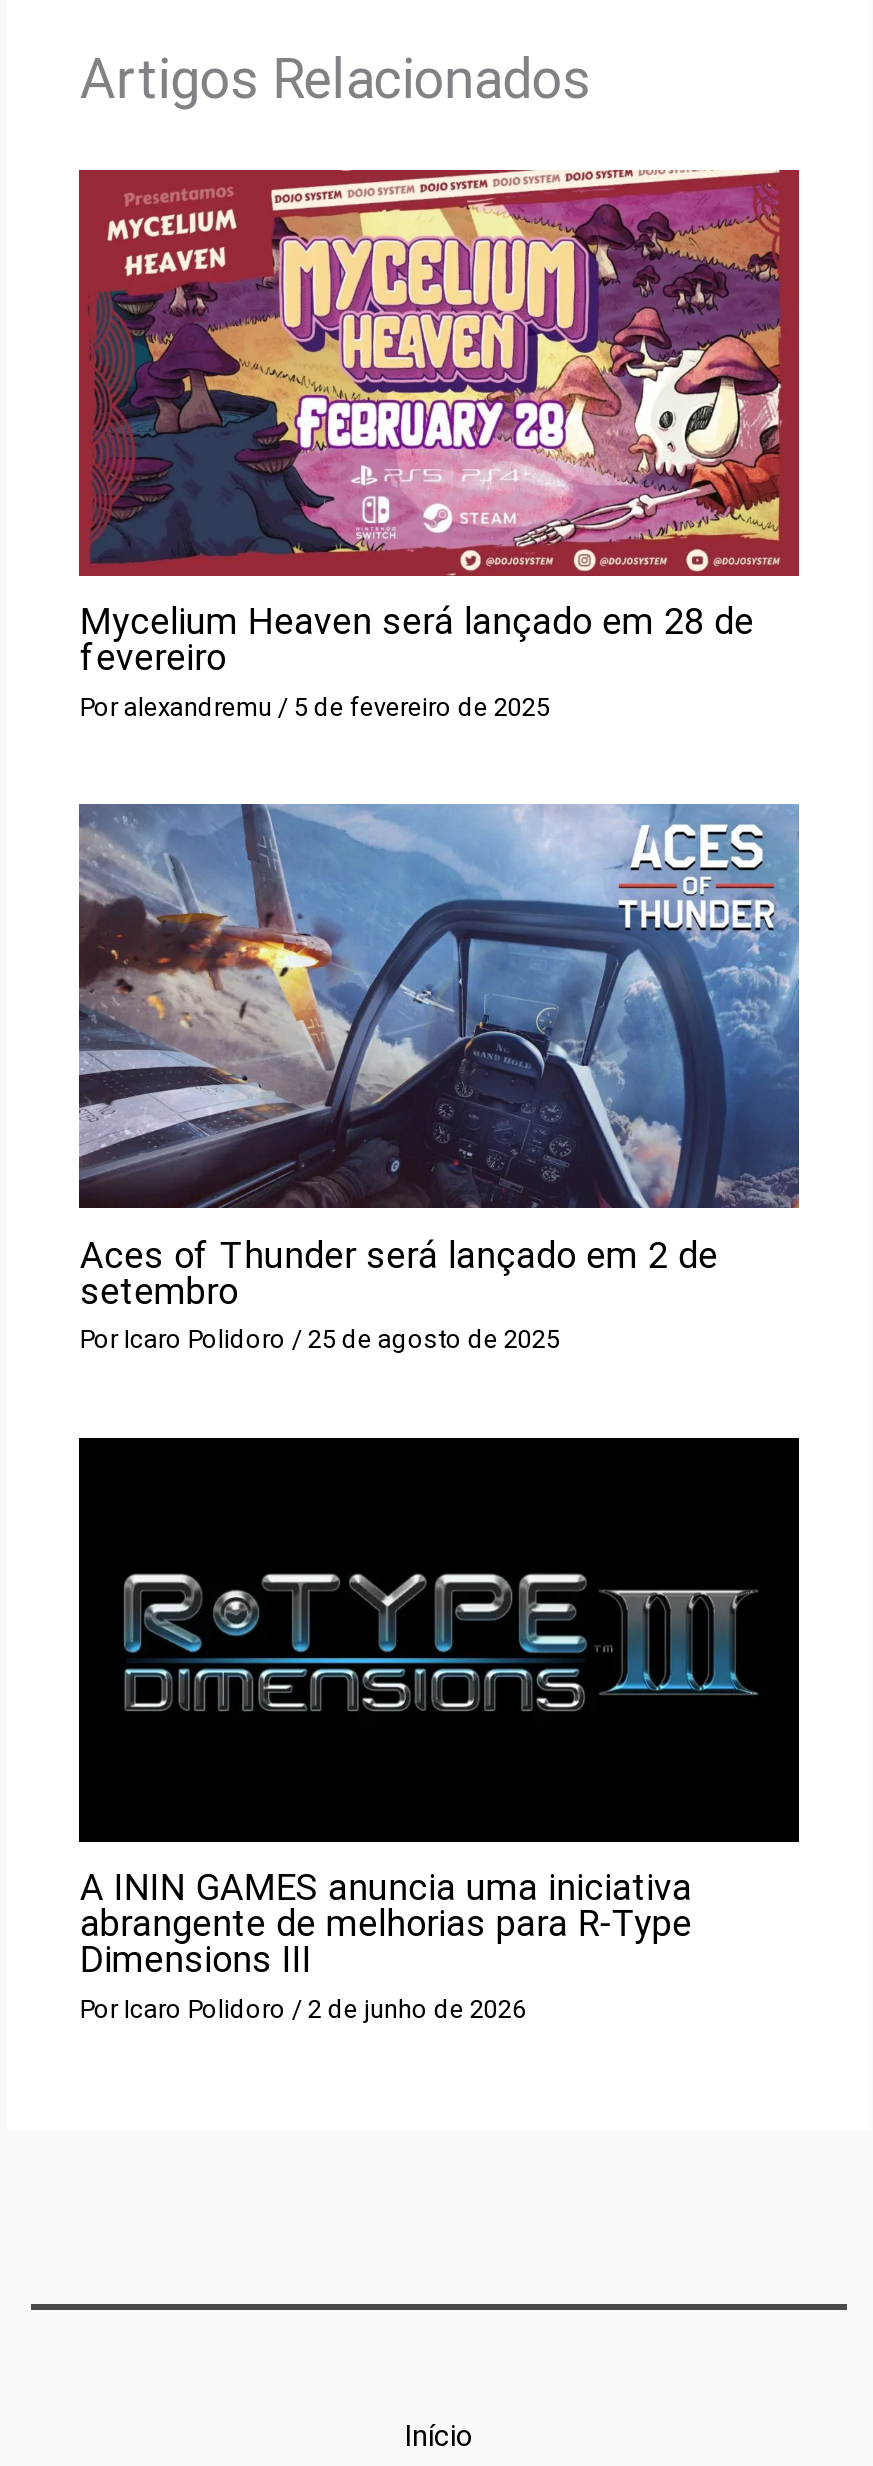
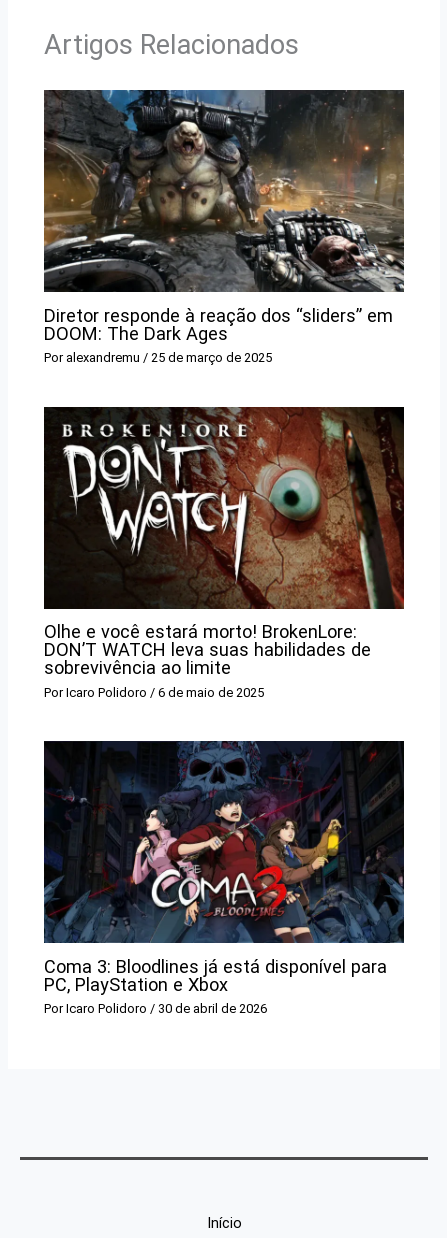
[77,167,801,721] [image] | Mycelium Heaven será lançado em 28 de | fevereiro | Por alexandremu / 5 de fevereiro de 2025 -> [43,89,405,365] [image] | Diretor responde à reação dos “sliders” em | DOOM: The Dark Ages | Por alexandremu / 25 de março de 2025
[77,803,801,1355] [image] | Aces of Thunder será lançado em 2 de | setembro | Por Icaro Polidoro / 25 de agosto de 2025 -> [43,406,405,700] [image] | Olhe e você estará morto! BrokenLore: | DON’T WATCH leva suas habilidades de | sobrevivência ao limite | Por Icaro Polidoro / 6 de maio de 2025
[77,1435,801,2024] [image] | A ININ GAMES anuncia uma iniciativa | abrangente de melhorias para R-Type | Dimensions III | Por Icaro Polidoro / 2 de junho de 2026 -> [43,723,405,1016] [image] | Coma 3: Bloodlines já está disponível para | PC, PlayStation e Xbox | Por Icaro Polidoro / 30 de abril de 2026

